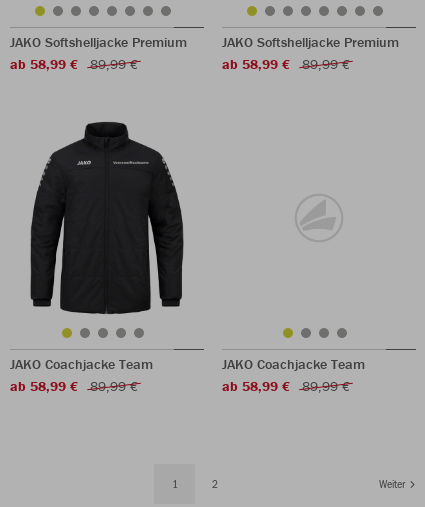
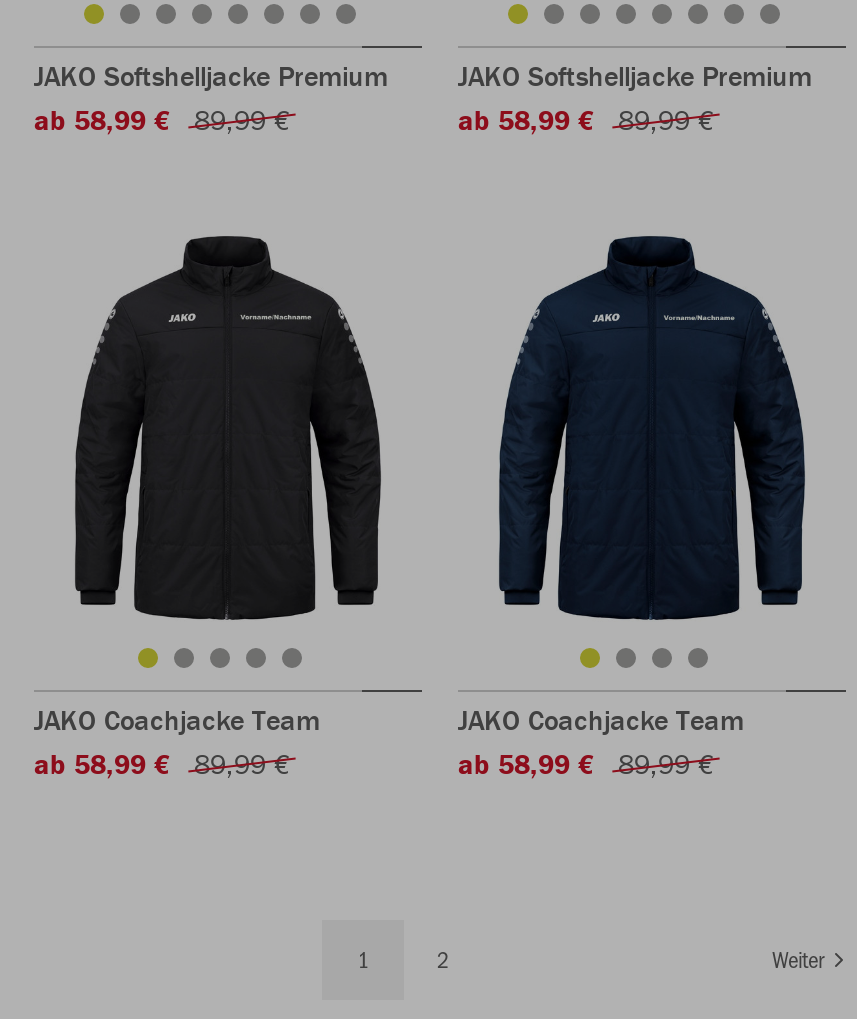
none -> [496,234,808,622] [image]

